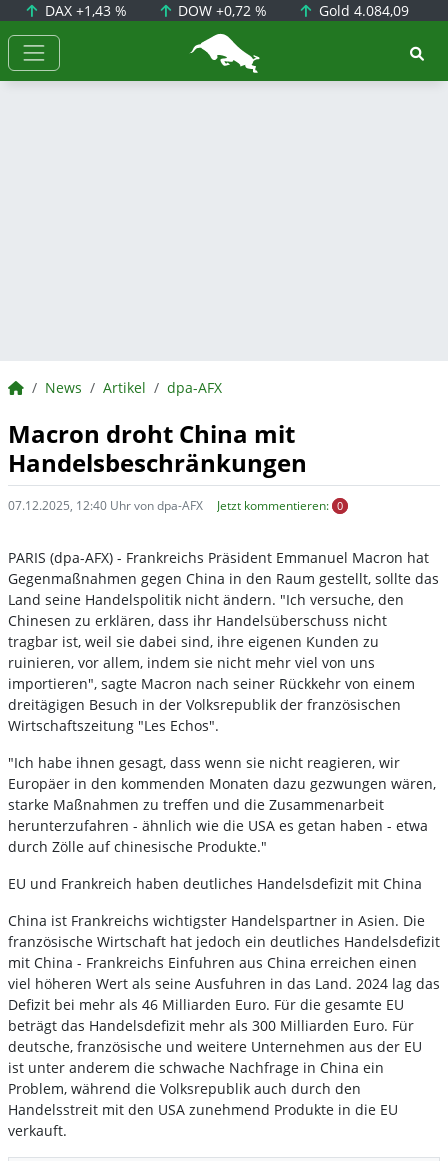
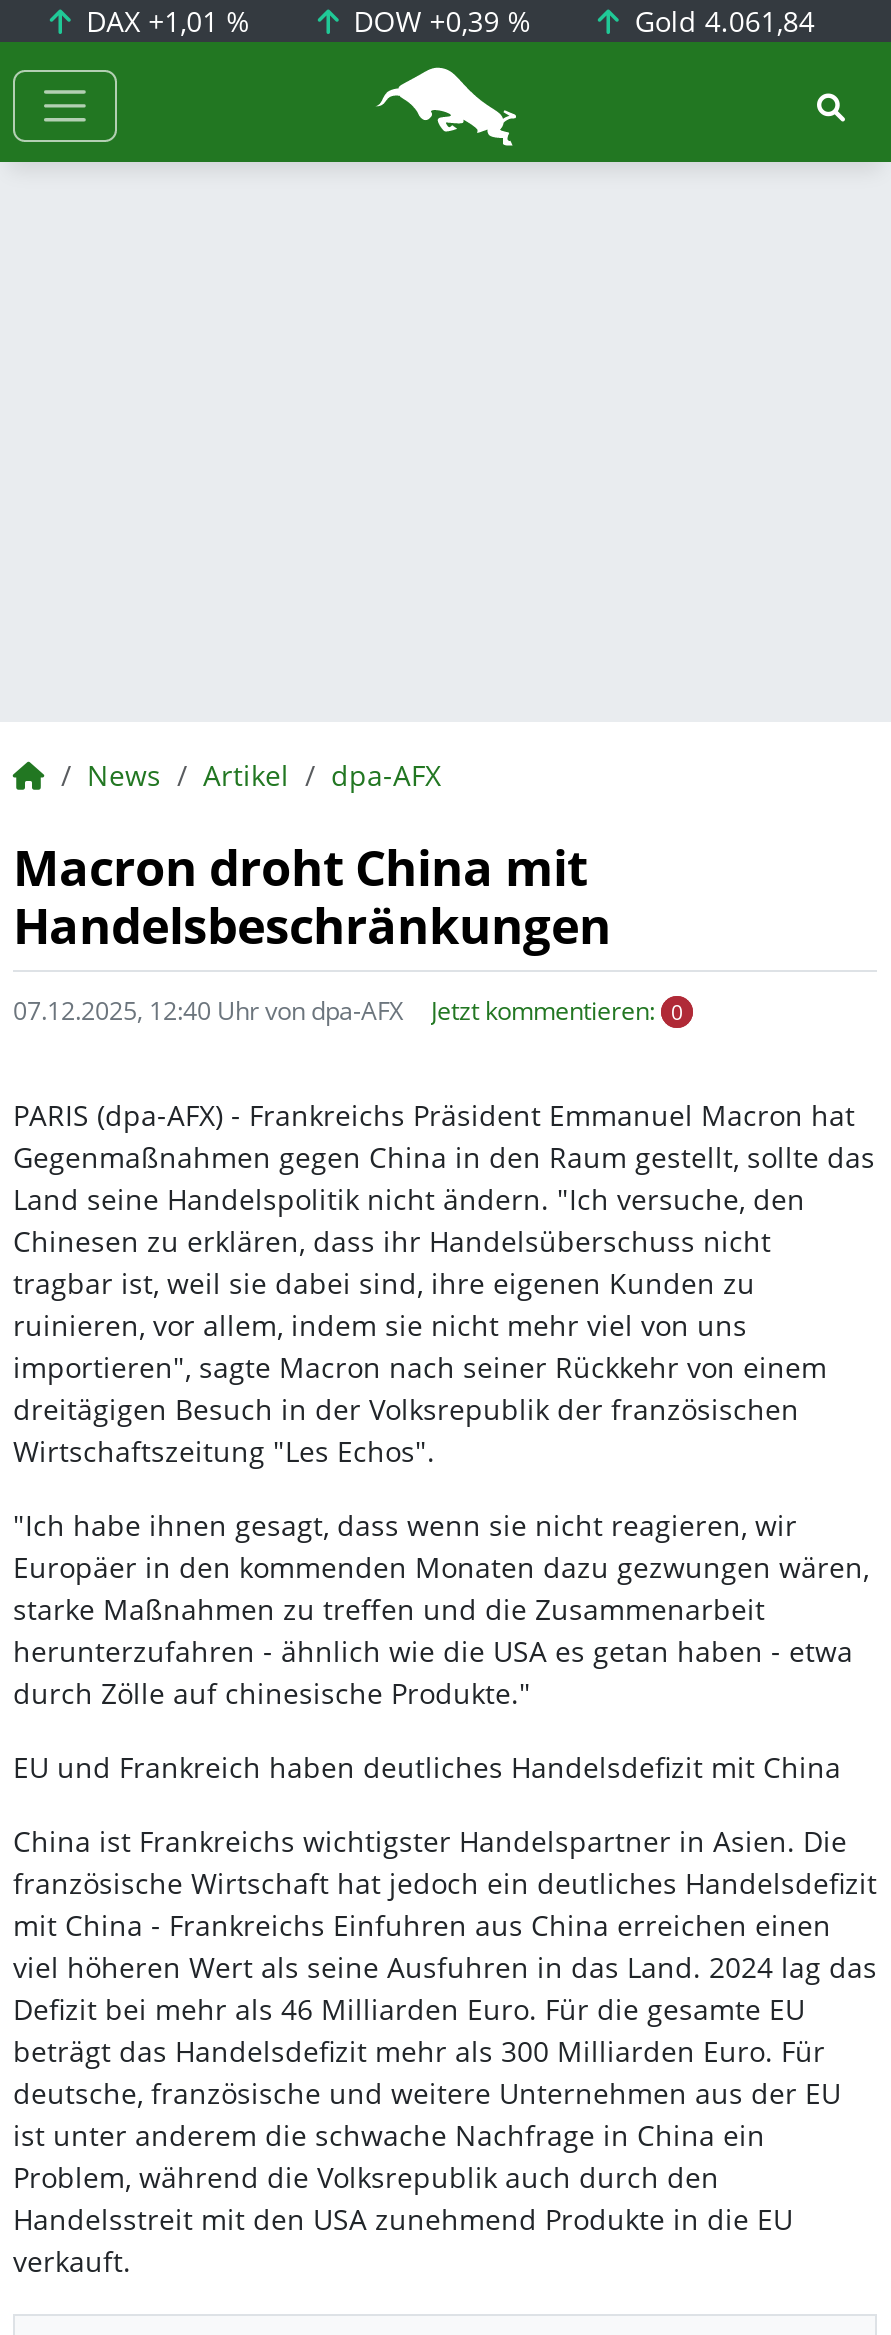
[41,1,127,20] DAX +1,43 % -> [78,2,250,40] DAX +1,01 %
[174,1,267,20] DOW +0,72 % -> [345,2,531,40] DOW +0,39 %
[315,1,409,20] Gold 4.084,09 -> [627,2,815,40] Gold 4.061,84

